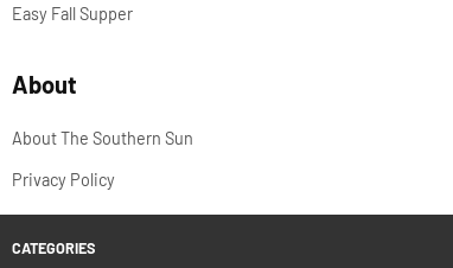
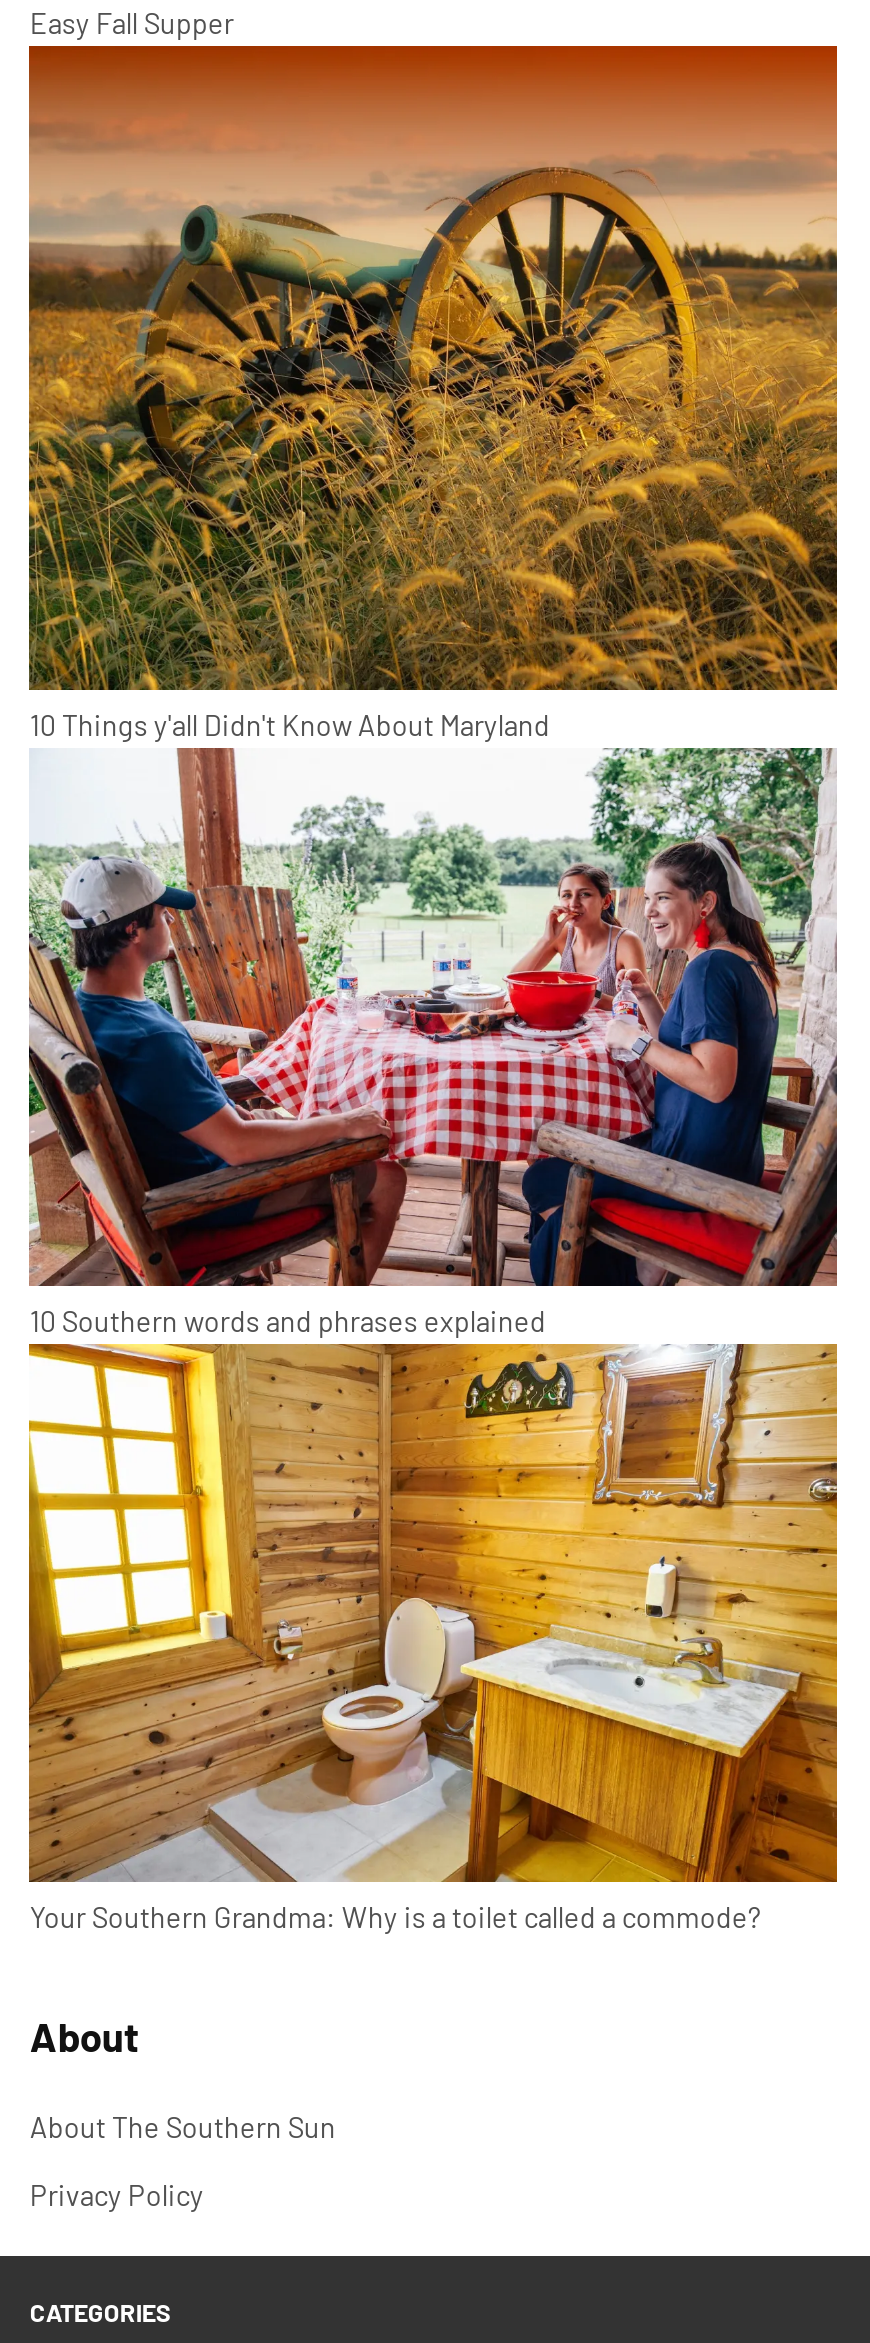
none -> [27,44,839,743] [image] | 10 Things y'all Didn't Know About Maryland
none -> [27,746,839,1338] [image] | 10 Southern words and phrases explained
none -> [27,1342,839,1934] [image] | Your Southern Grandma: Why is a toilet called a commode?

